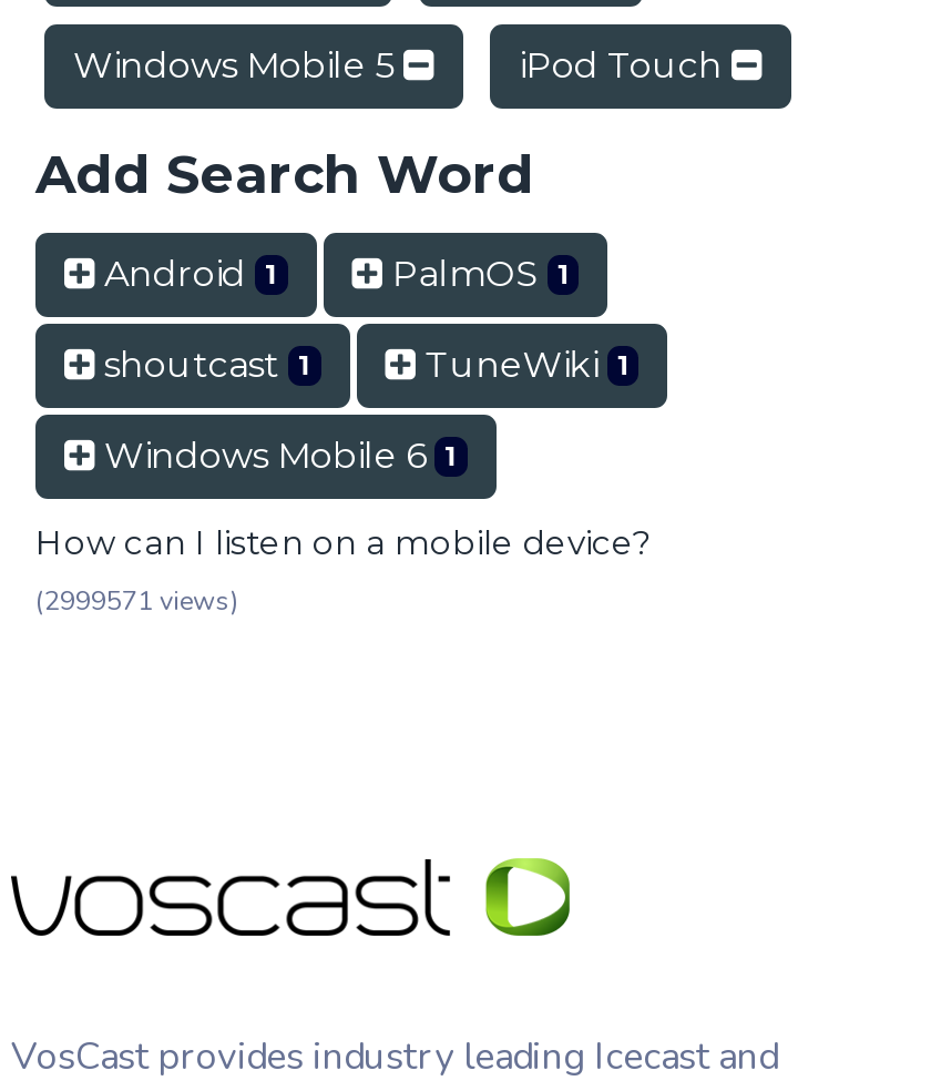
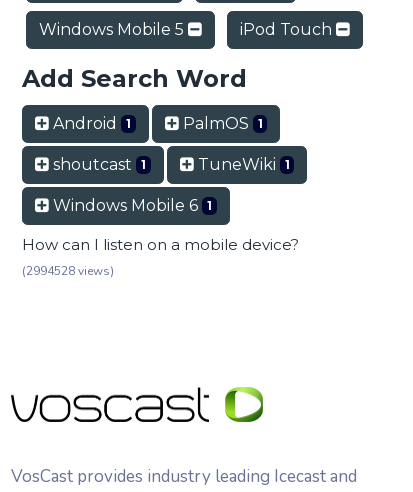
[35,582,239,618] (2999571 views) -> [22,263,114,279] (2994528 views)

